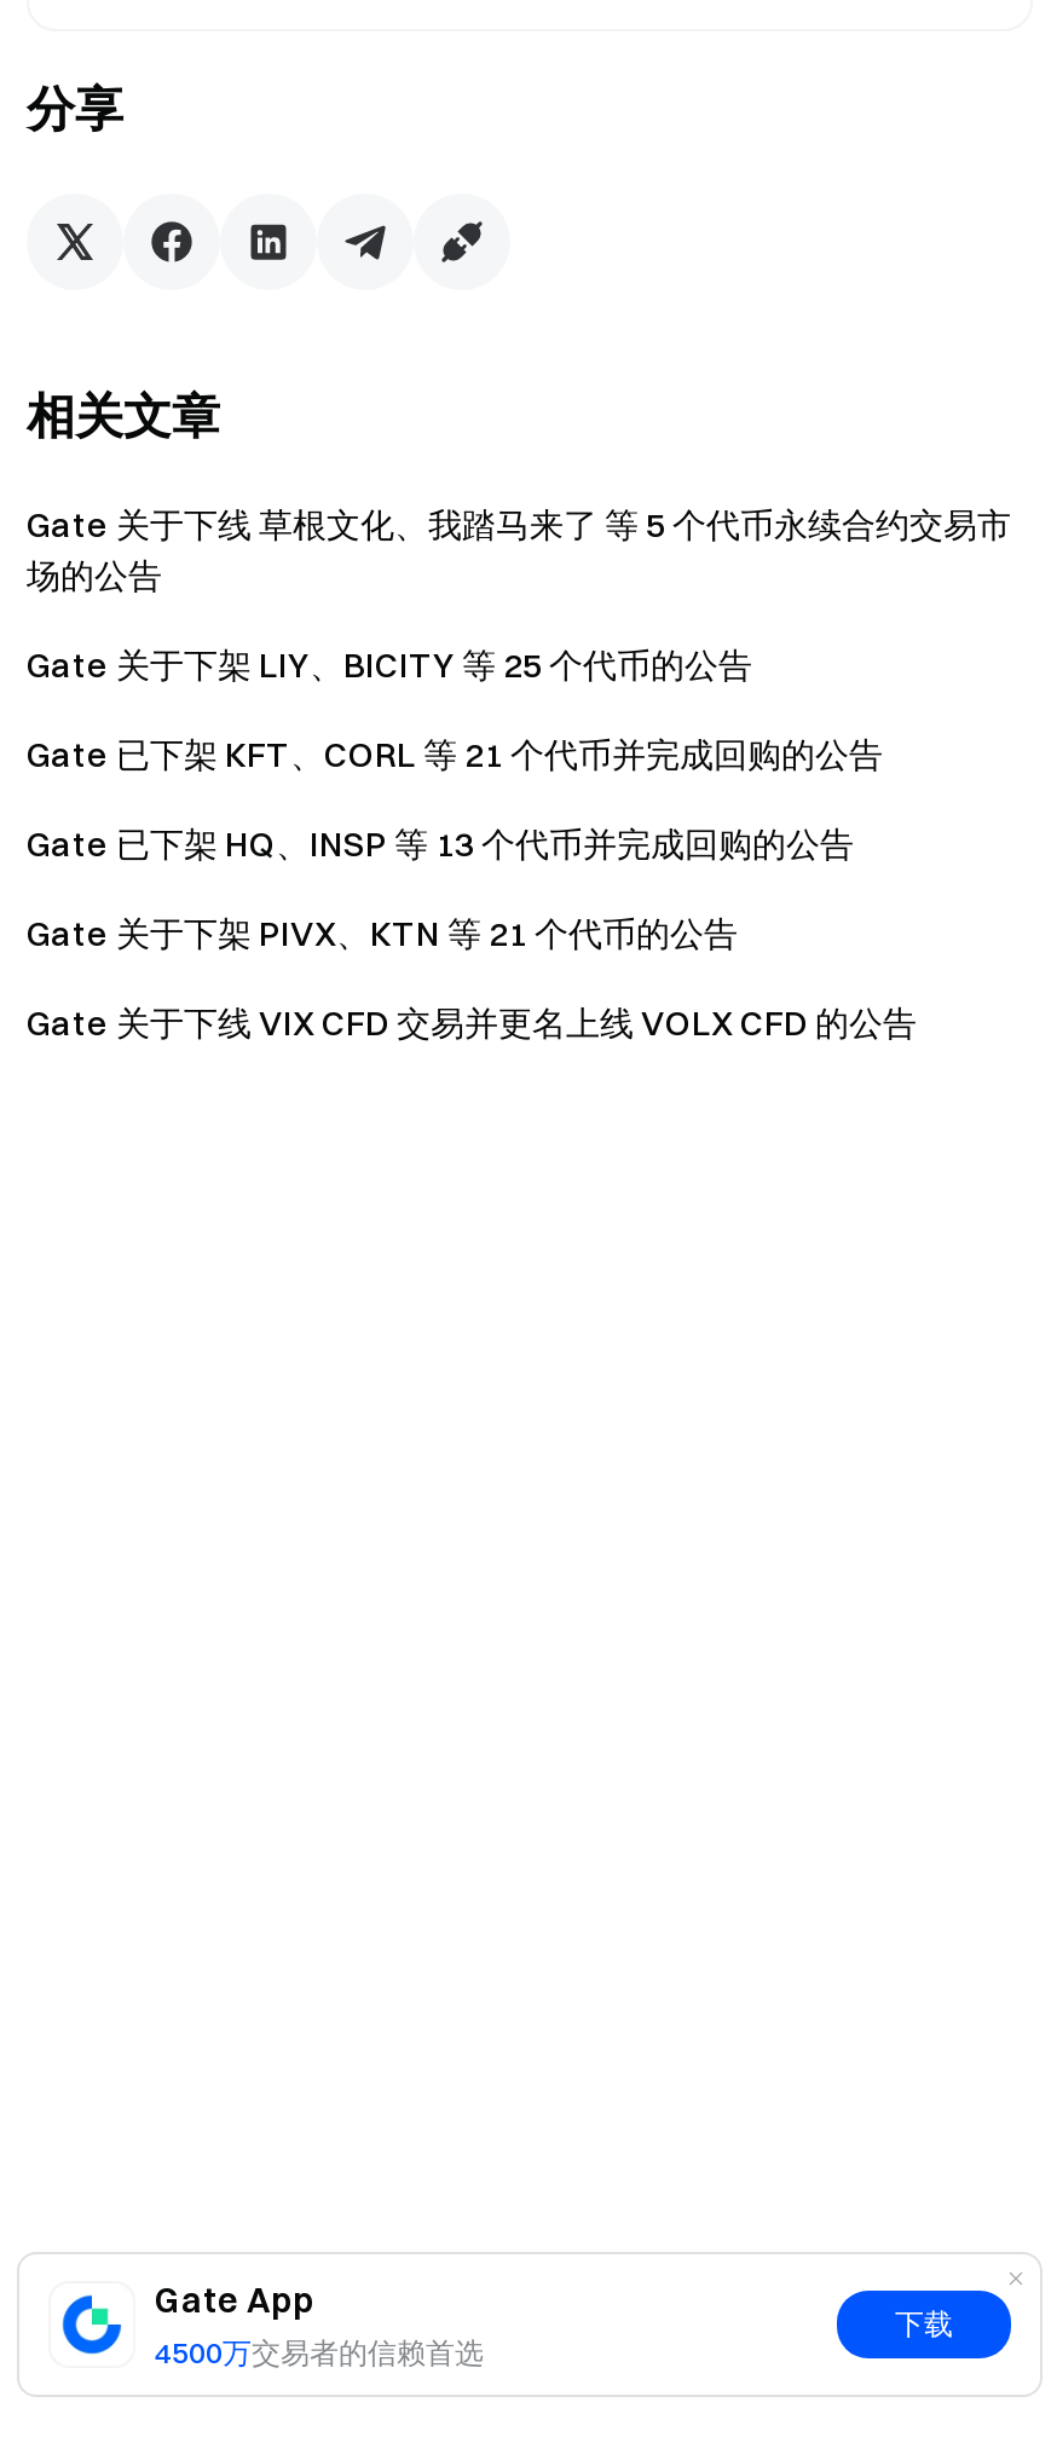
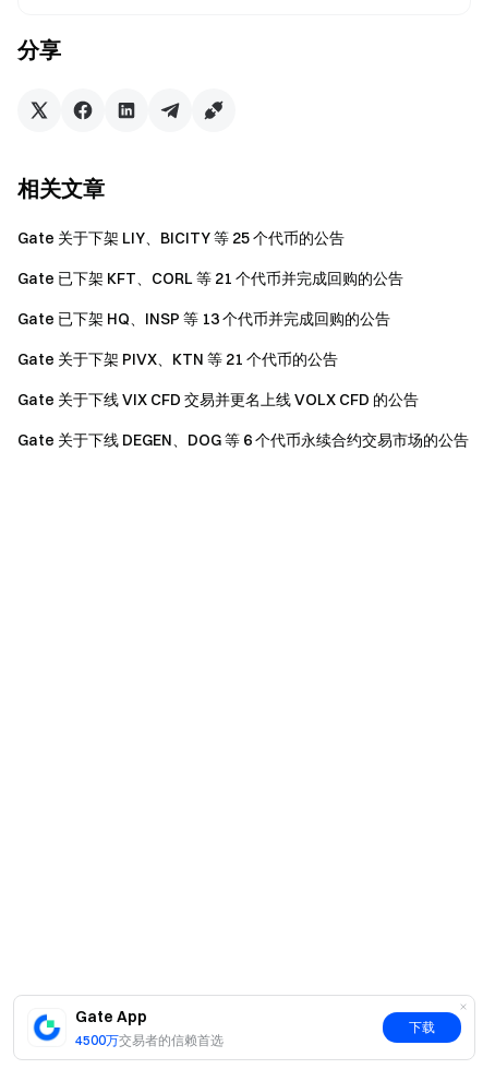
[27,503,1011,597] Gate 关于下线草根文化、我踏马来了 等 5 个代币永续合约交易市 | 场的公告 -> none
moved [27,643,917,1045] -> [17,228,419,409]: Gate 关于下架 LIY、BICITY 等 25 个代币的公告 | Gate 已下架 KFT、CORL 等 21 个代币并完成回购的公告 | Gate 已下架 HQ、INSP 等 13 个代币并完成回购的公告 | Gate 关于下架 PIVX、KTN 等 21 个代币的公告 | Gate 关于下线 VIX CFD 交易并更名上线 VOLX CFD 的公告
none -> [17,430,469,450] Gate 关于下线 DEGEN、DOG 等 6 个代币永续合约交易市场的公告

